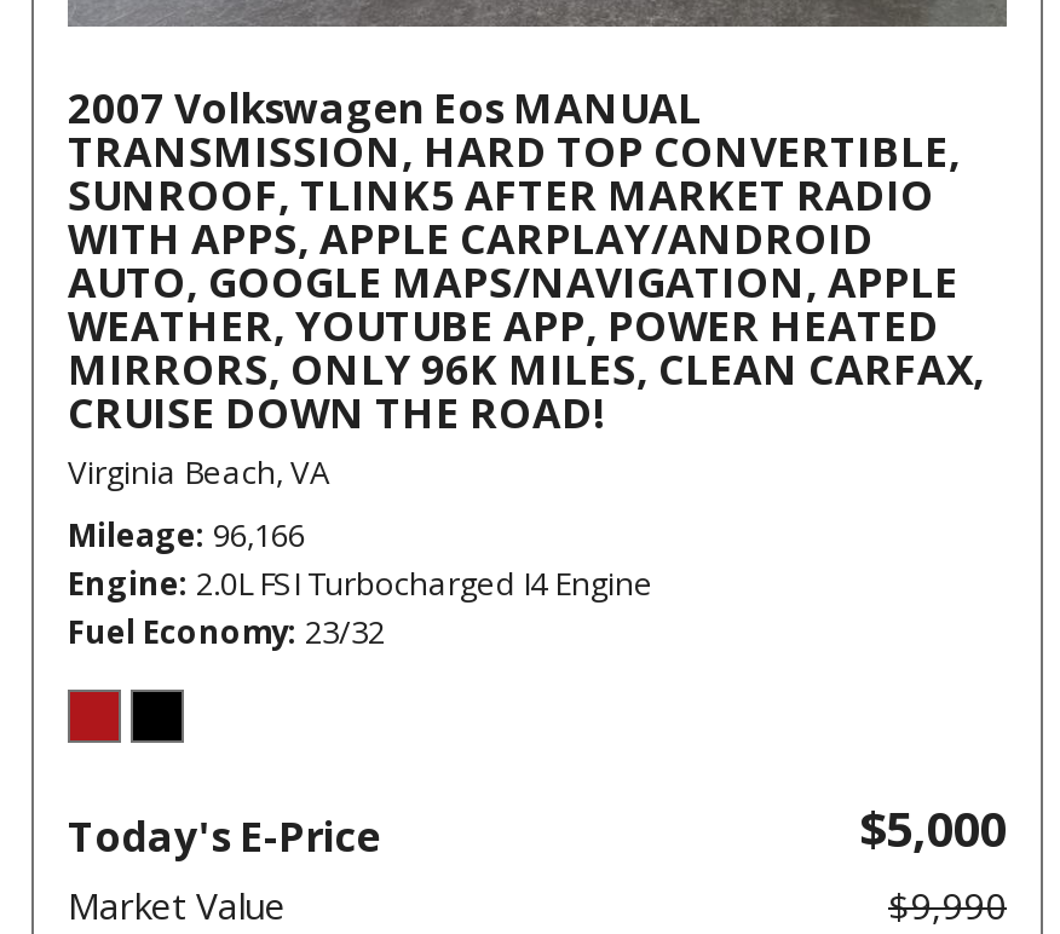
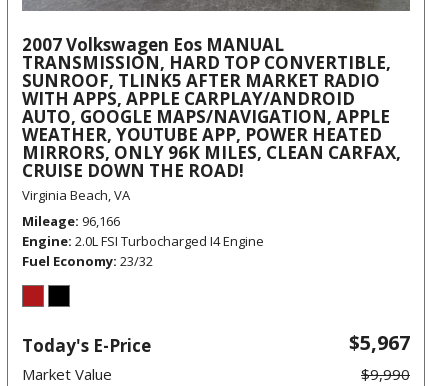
[859,795,1007,860] $5,000 -> [349,329,410,356] $5,967

